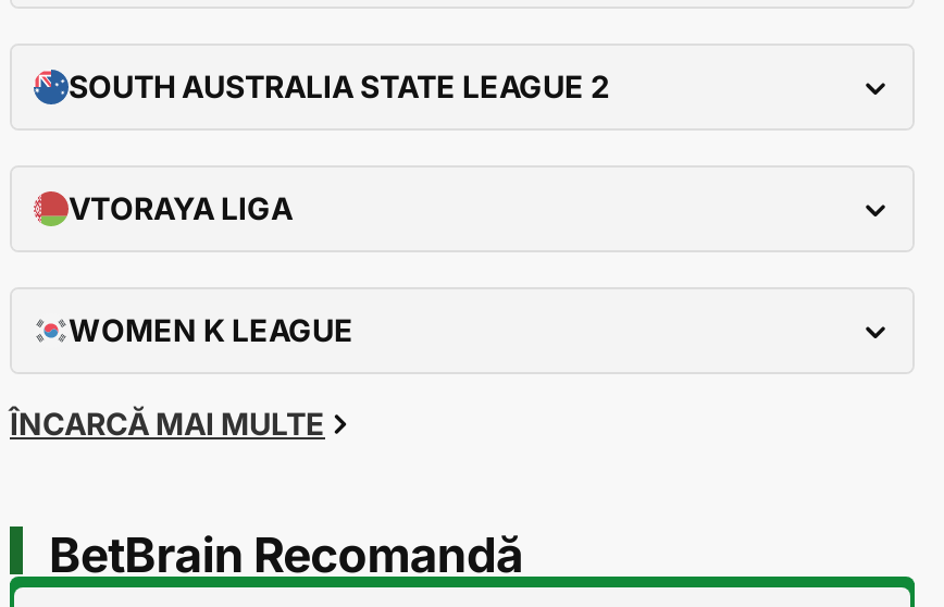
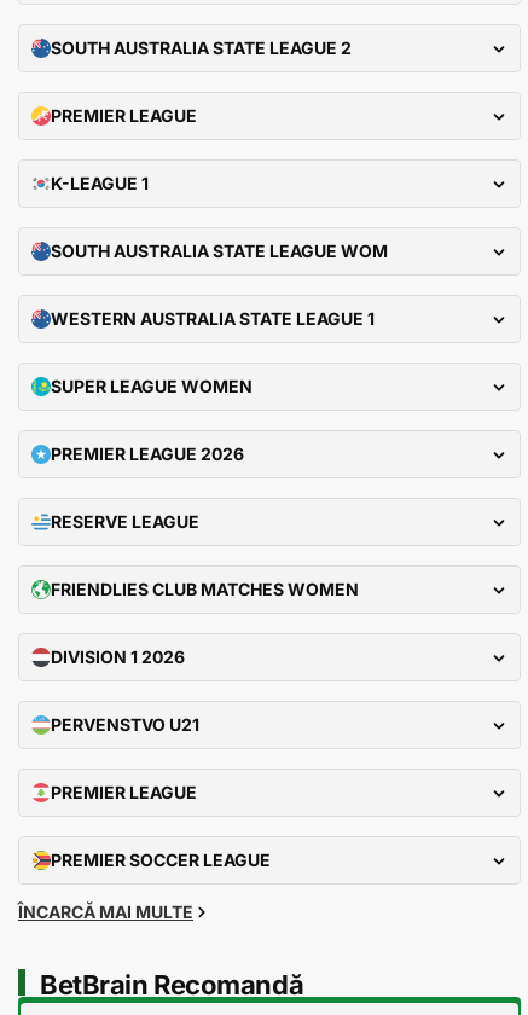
[69,189,353,348] VTORAYA LIGA | WOMEN K LEAGUE -> [51,105,388,870] PREMIER LEAGUE | K-LEAGUE 1 | SOUTH AUSTRALIA STATE LEAGUE WOM | WESTERN AUSTRALIA STATE LEAGUE 1 | SUPER LEAGUE WOMEN | PREMIER LEAGUE 2026 | RESERVE LEAGUE | FRIENDLIES CLUB MATCHES WOMEN | DIVISION 1 2026 | PERVENSTVO U21 | PREMIER LEAGUE | PREMIER SOCCER LEAGUE

